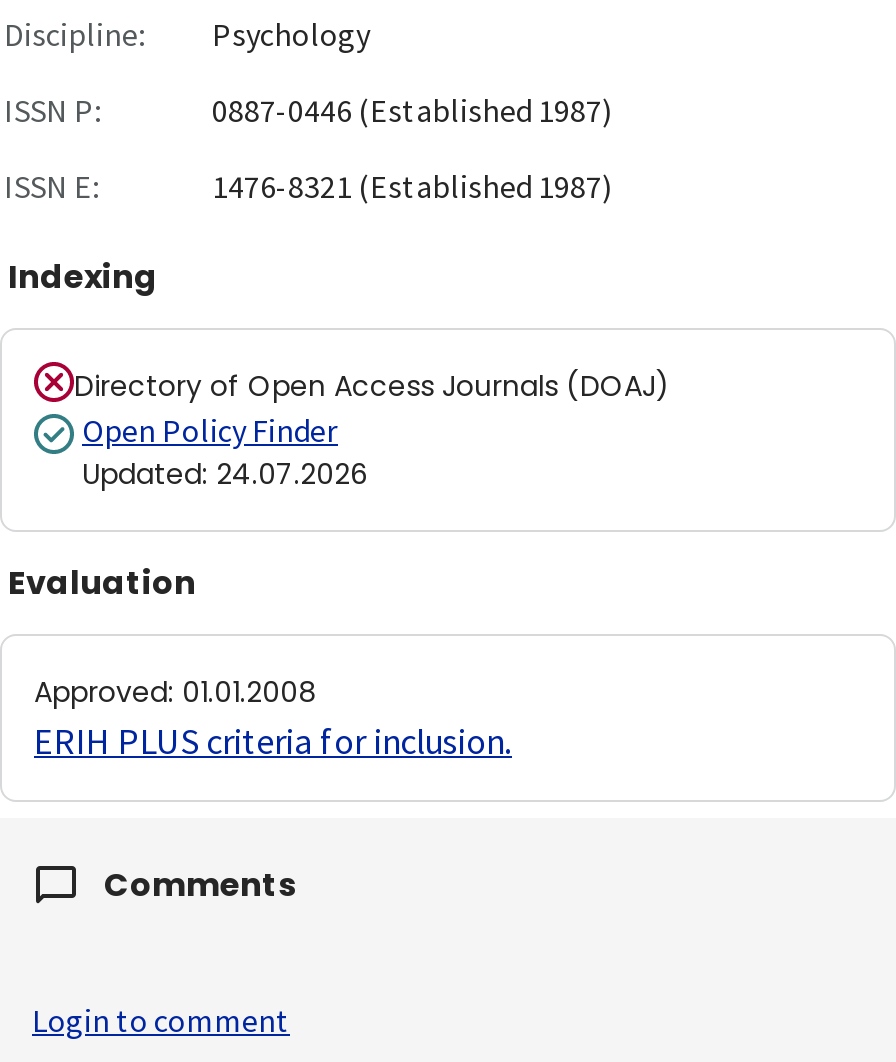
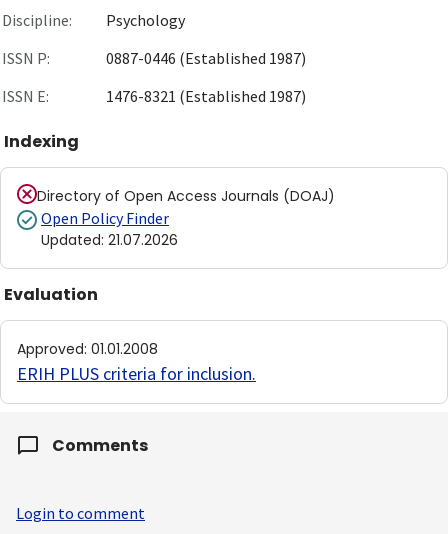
[82,454,368,494] Updated: 24.07.2026 -> [41,230,178,250] Updated: 21.07.2026

